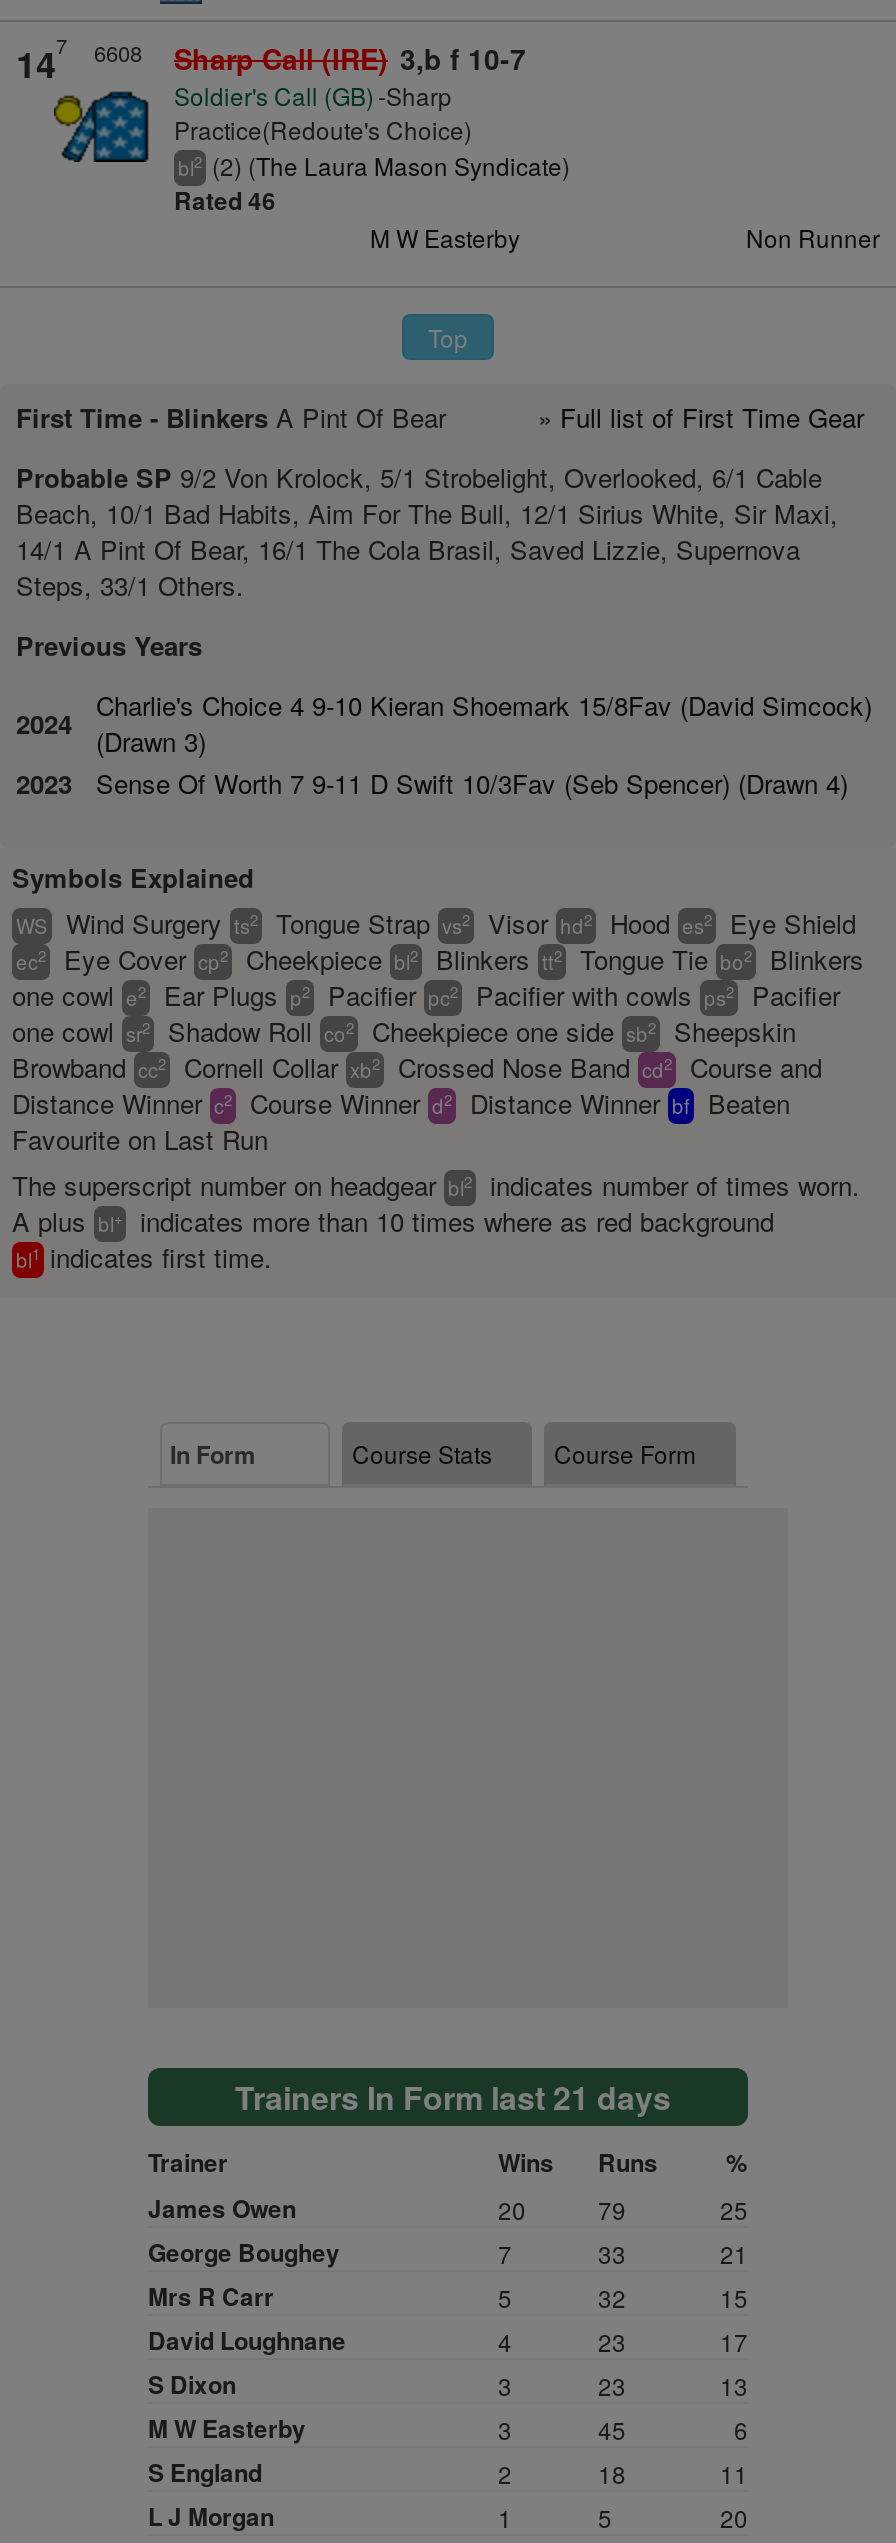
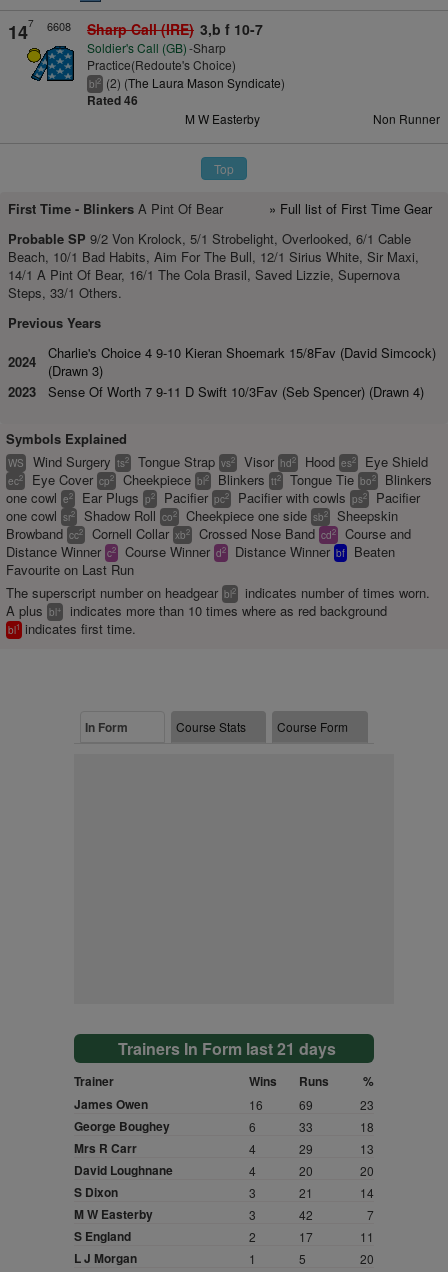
[498,2191,526,2225] 20 -> [249,1096,263,1113] 16
[598,2191,626,2225] 79 -> [299,1096,313,1113] 69
[720,2191,748,2225] 25 -> [360,1096,374,1113] 23
[498,2235,512,2269] 7 -> [249,1118,256,1135] 6
[720,2235,748,2269] 21 -> [360,1118,374,1135] 18
[498,2279,512,2313] 5 -> [249,1140,256,1157] 4
[598,2279,626,2313] 32 -> [299,1140,313,1157] 29
[720,2279,748,2313] 15 -> [360,1140,374,1157] 13
[598,2323,626,2357] 23 -> [299,1162,313,1179] 20
[720,2323,748,2357] 17 -> [360,1162,374,1179] 20
[598,2367,626,2401] 23 -> [299,1184,313,1201] 21
[720,2367,748,2401] 13 -> [360,1184,374,1201] 14
[598,2411,626,2445] 45 -> [299,1206,313,1223] 42
[734,2411,748,2445] 6 -> [367,1206,374,1223] 7
[598,2455,626,2489] 18 -> [299,1228,313,1245] 17

